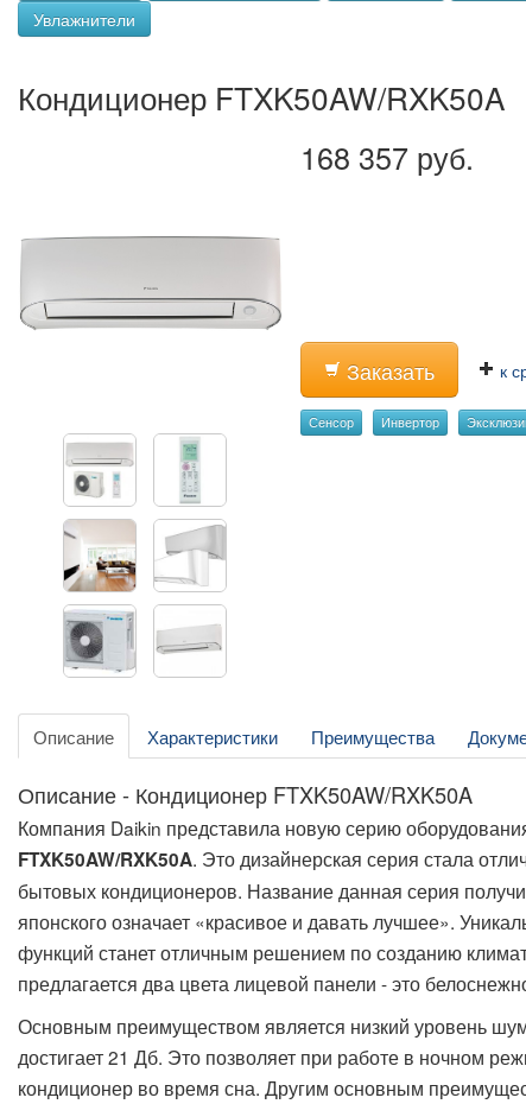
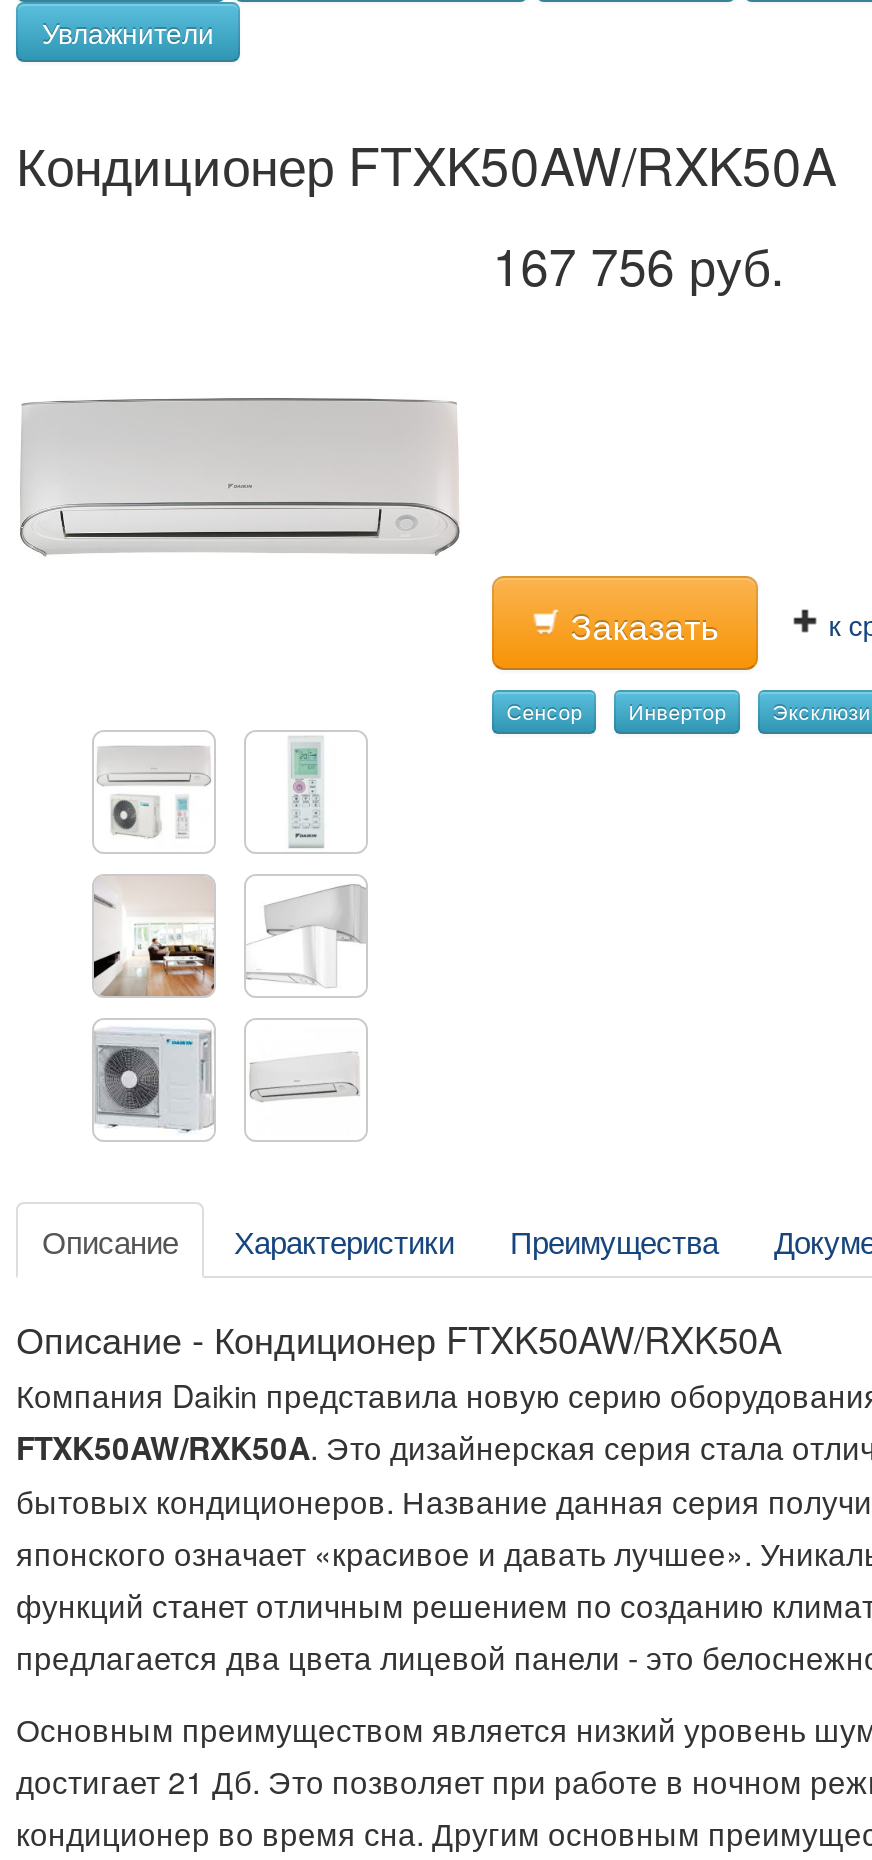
[301,135,474,178] 168 357 руб. -> [493,228,785,300] 167 756 руб.

